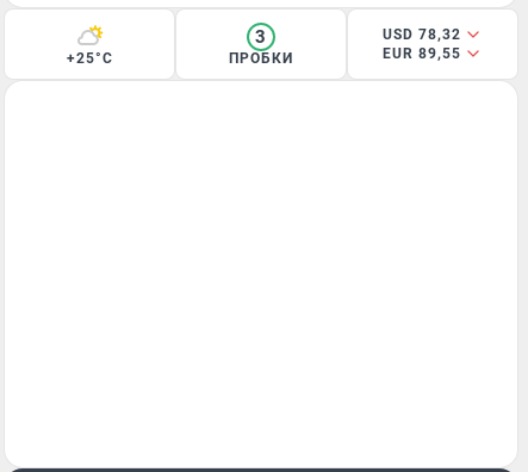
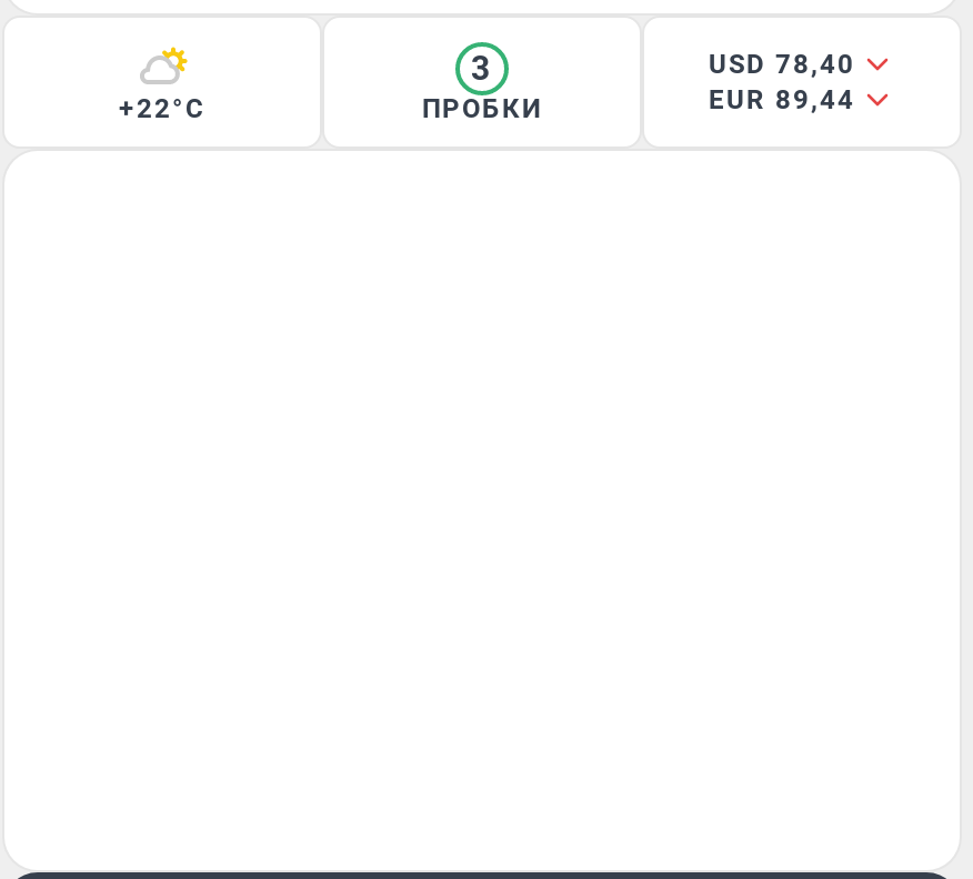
[383,26,461,43] USD 78,32 -> [709,49,855,80] USD 78,40
[66,50,113,67] +25°C -> [119,94,205,125] +22°C
[383,46,461,62] EUR 89,55 -> [709,85,855,116] EUR 89,44

